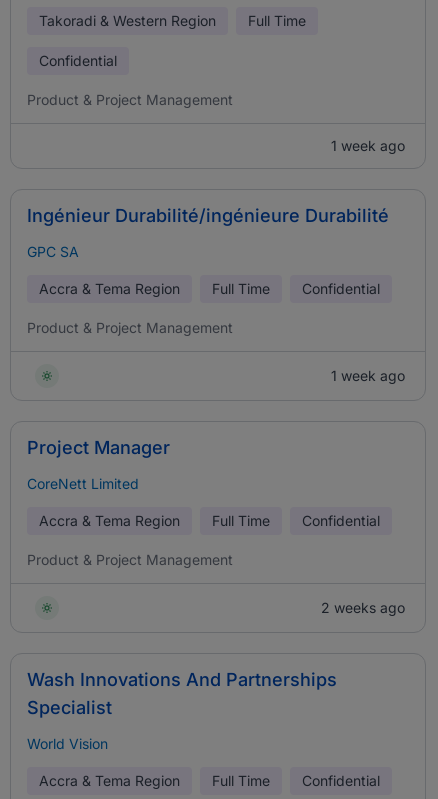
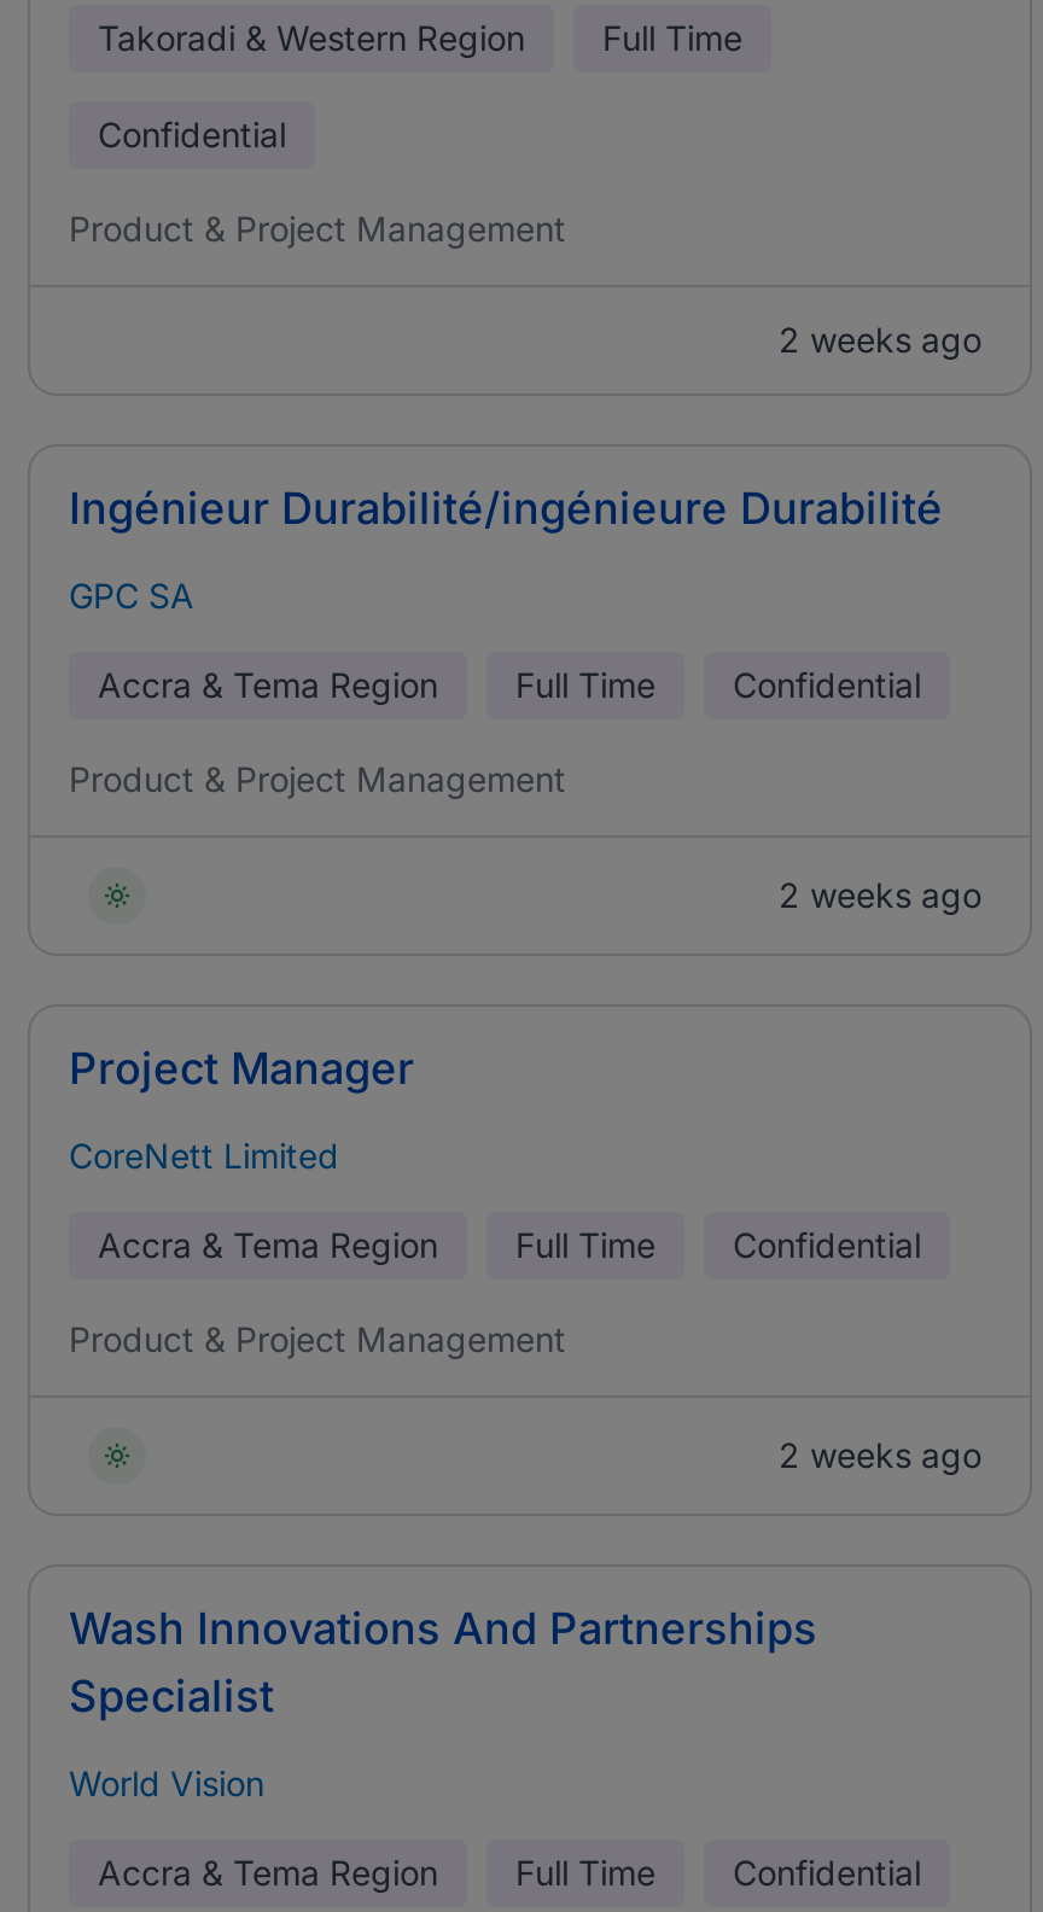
[331,137,405,154] 1 week ago -> [779,319,981,360] 2 weeks ago
[331,367,405,384] 1 week ago -> [779,874,981,915] 2 weeks ago

